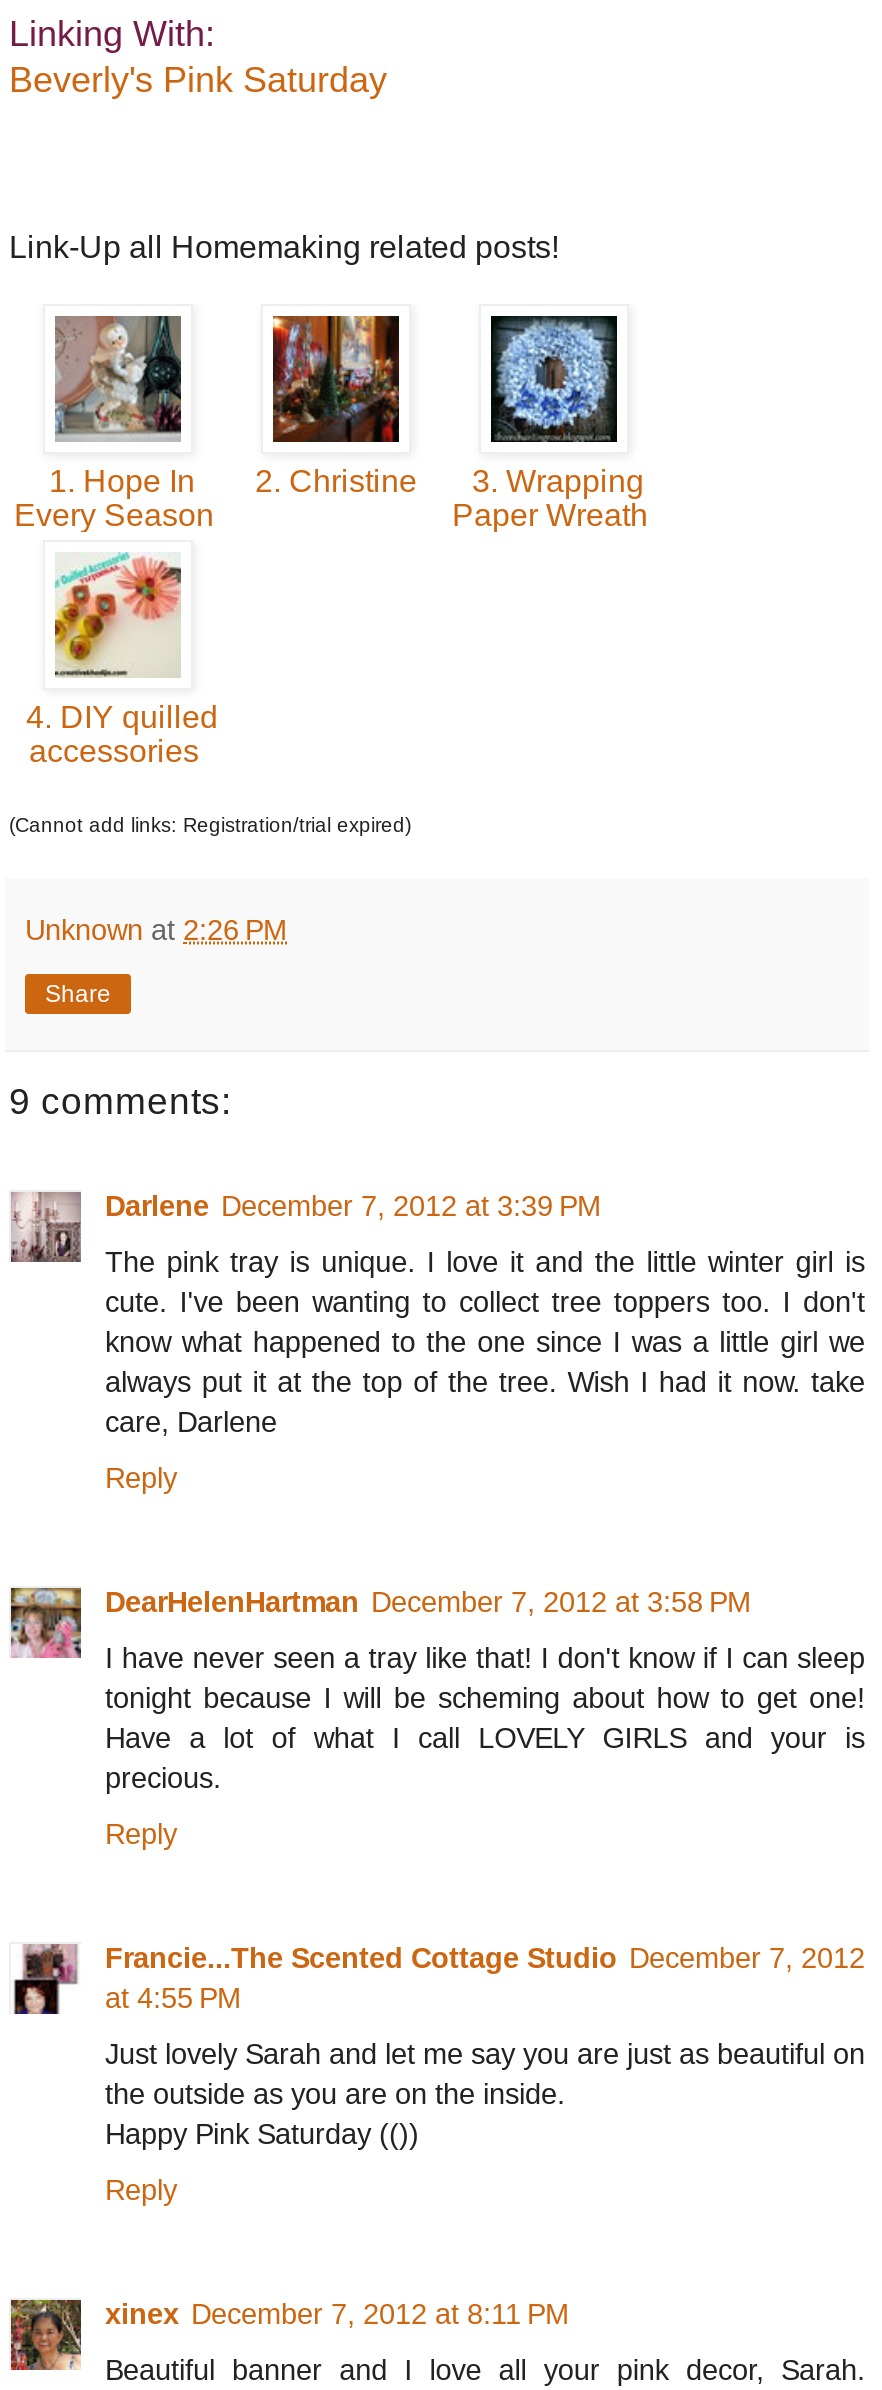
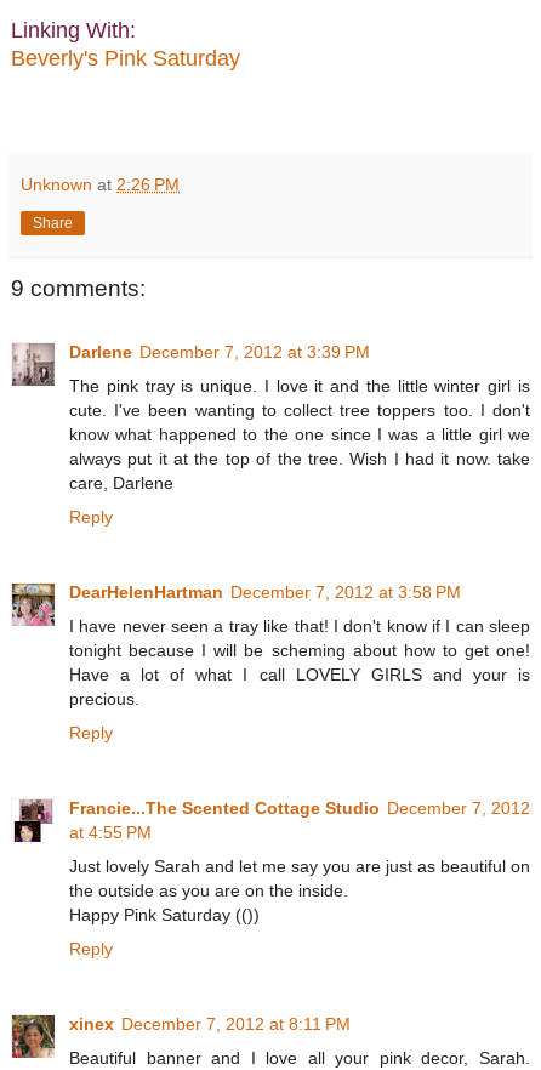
[9,230,559,264] Link-Up all Homemaking related posts! -> none
[14,314,222,532] [image] | 1. Hope In | Every Season -> none
[247,314,656,532] [image] | 2. Christine | 3. Wrapping | Paper Wreath -> none
[489,314,619,444] [image] -> none
[9,550,411,836] [image] | 4. DIY quilled | accessories | (Cannot add links: Registration/trial expired) -> none

